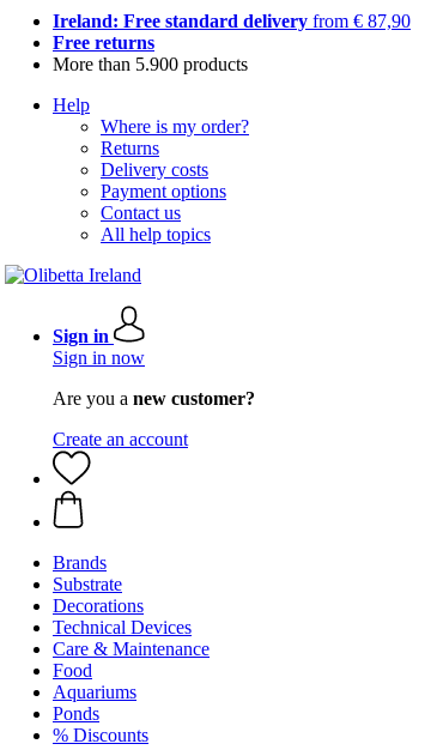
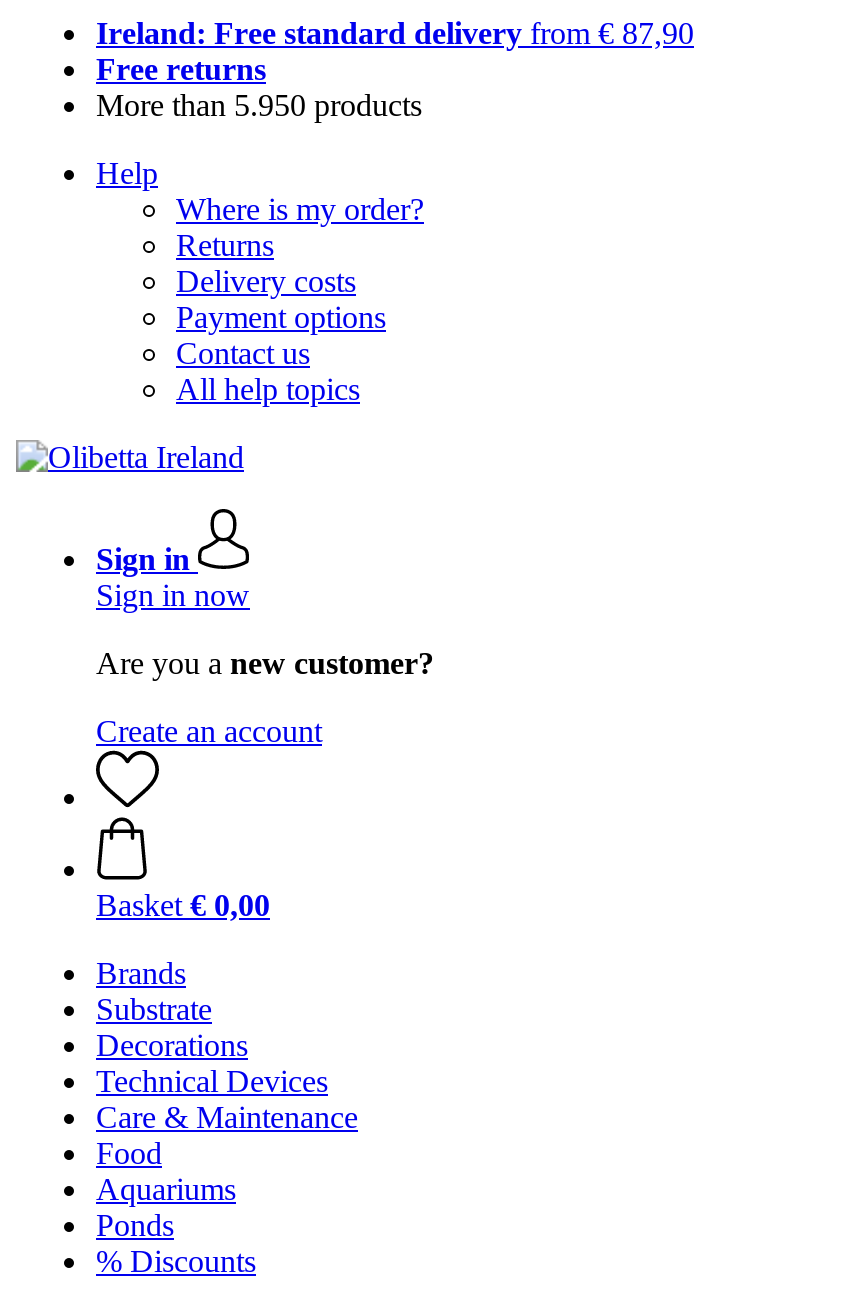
[53,54,248,74] More than 5.900 products -> [96,88,422,122] More than 5.950 products
none -> [96,888,270,922] Basket € 0,00

